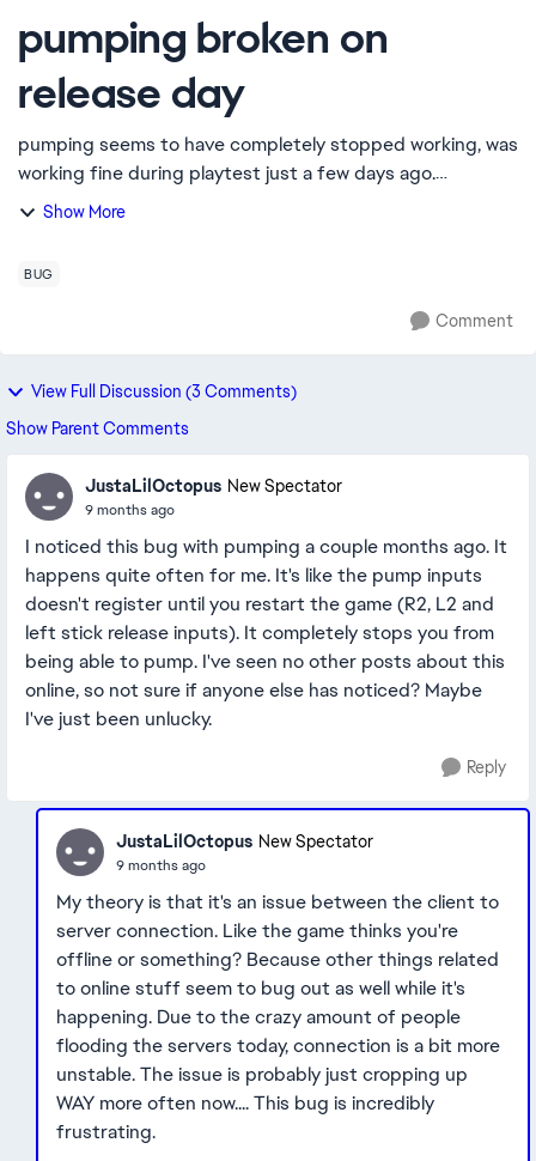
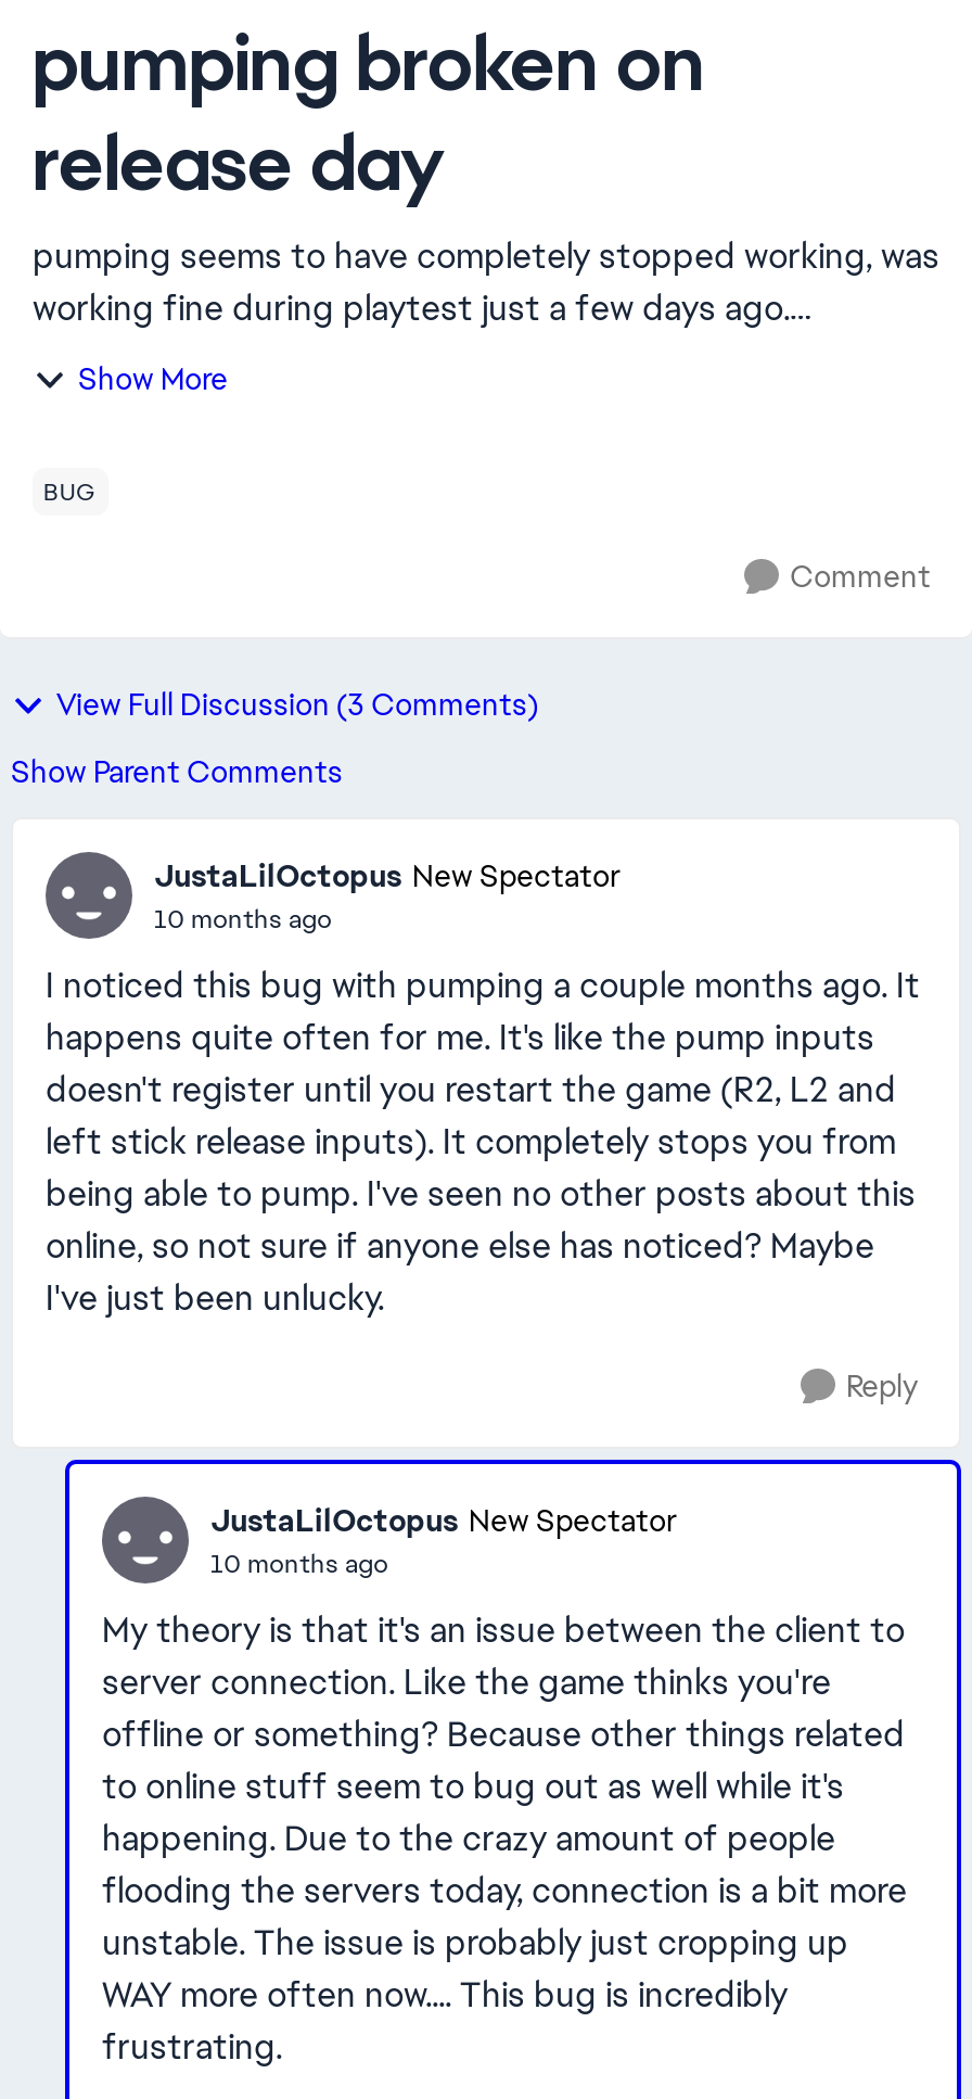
[85,500,175,519] 9 months ago -> [154,901,332,936] 10 months ago
[116,855,206,874] 9 months ago -> [210,1545,388,1580] 10 months ago

